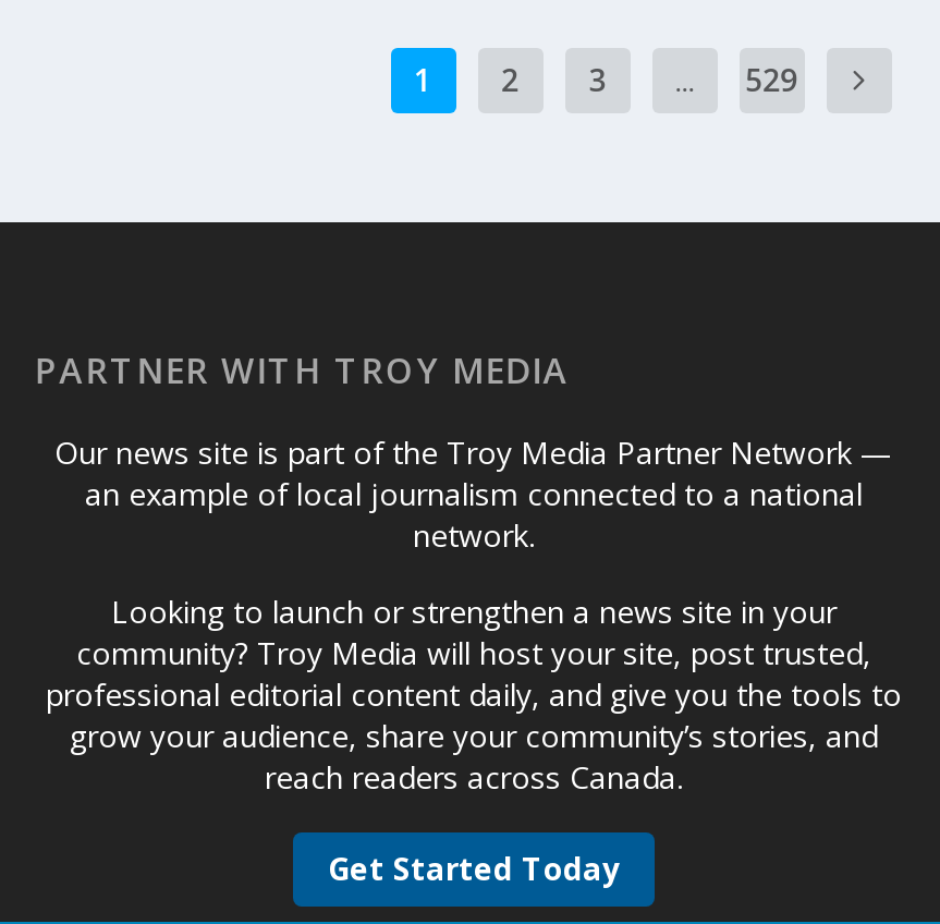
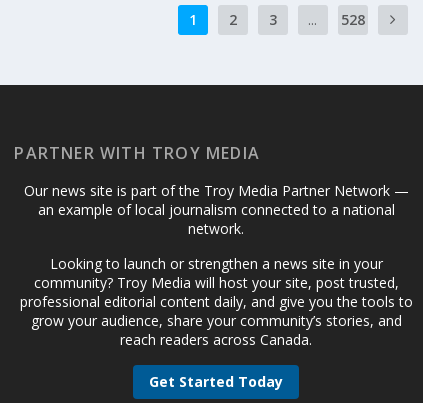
[745,59,798,101] 529 -> [341,10,365,29] 528

